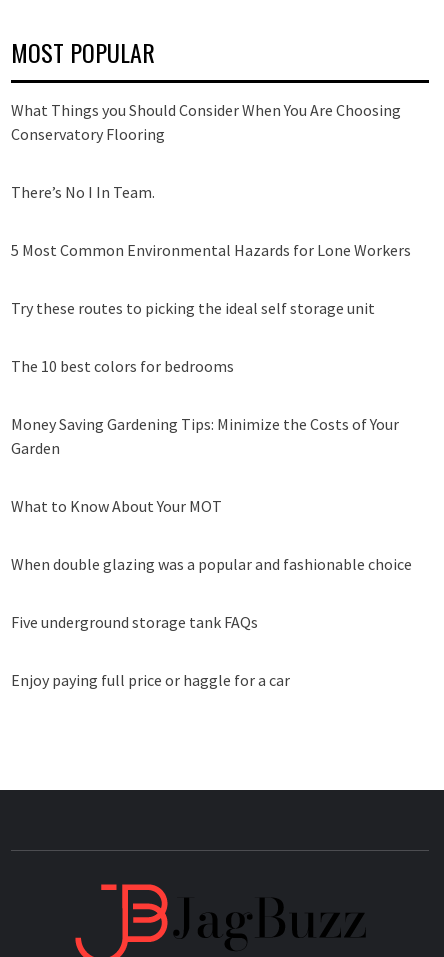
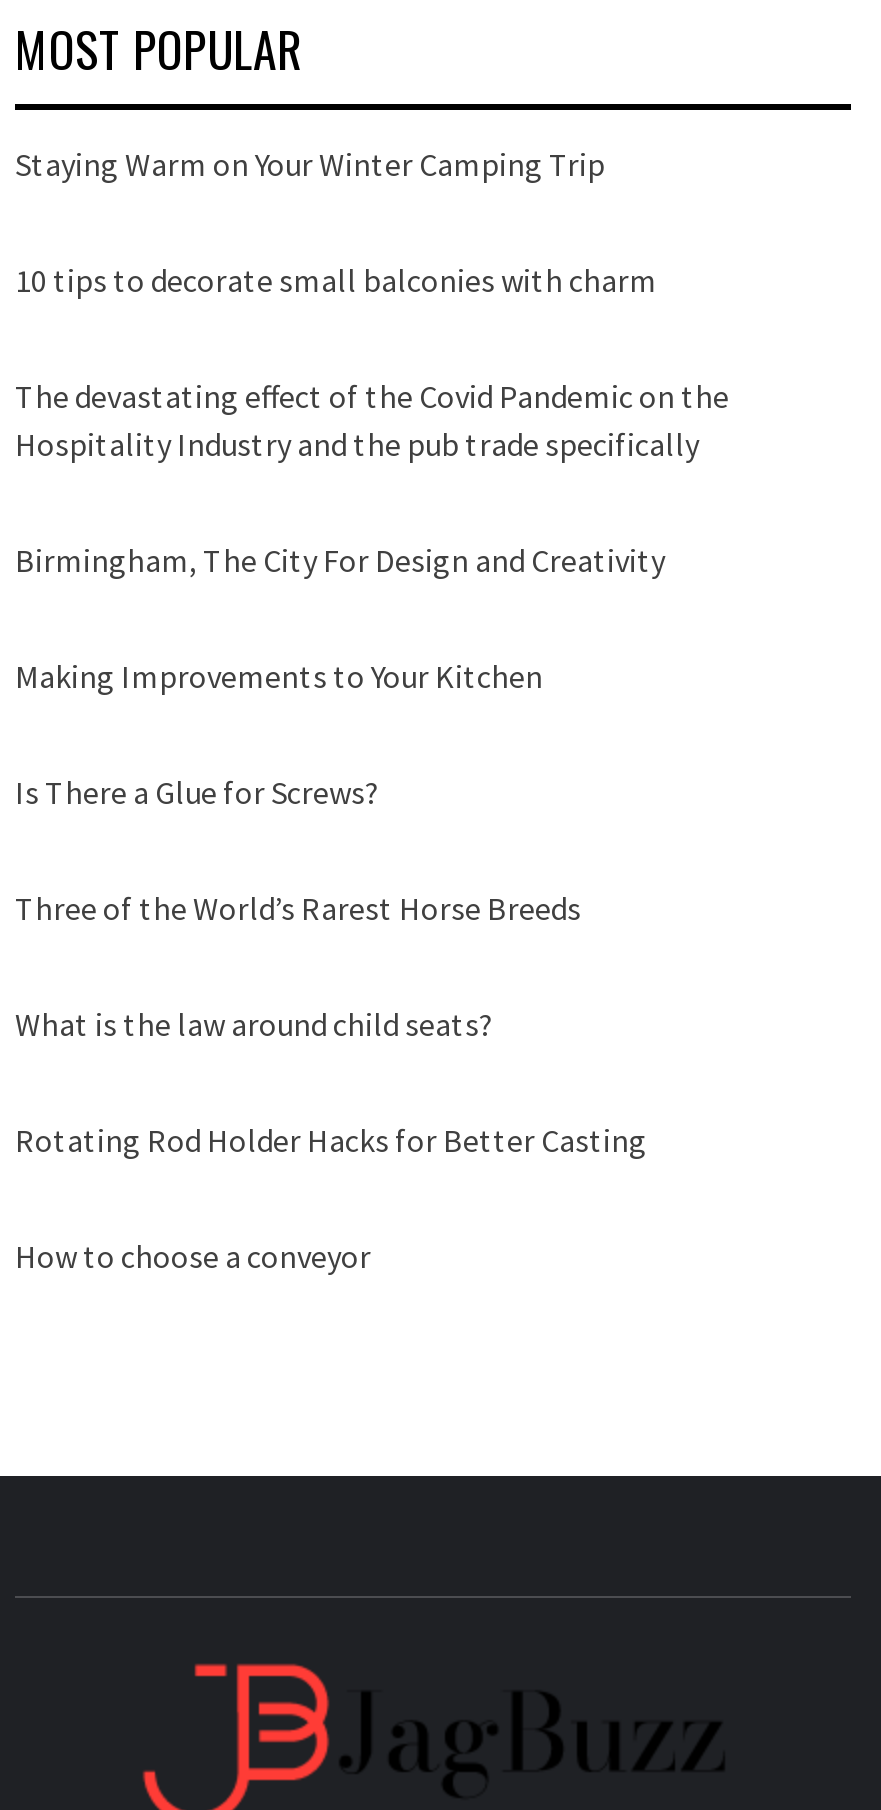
[11,100,401,144] What Things you Should Consider When You Are Choosing | Conservatory Flooring -> [15,145,605,185] Staying Warm on Your Winter Camping Trip
[11,182,155,202] There’s No I In Team. -> [15,261,657,301] 10 tips to decorate small balconies with charm
[11,240,411,260] 5 Most Common Environmental Hazards for Lone Workers -> [15,377,729,465] The devastating effect of the Covid Pandemic on the | Hospitality Industry and the pub trade specifically
[11,298,375,318] Try these routes to picking the ideal self storage unit -> [15,541,665,581] Birmingham, The City For Design and Creativity
[11,356,234,376] The 10 best colors for bedrooms -> [15,657,543,697] Making Improvements to Your Kitchen
[11,414,399,458] Money Saving Gardening Tips: Minimize the Costs of Your | Garden -> [15,773,379,813] Is There a Glue for Screws?
[11,496,222,516] What to Know About Your MOT -> [15,889,581,929] Three of the World’s Rarest Horse Breeds
[11,554,412,574] When double glazing was a popular and fashionable choice -> [15,1005,493,1045] What is the law around child seats?
[11,612,258,632] Five underground storage tank FAQs -> [15,1121,647,1161] Rotating Rod Holder Hacks for Better Casting
[11,670,290,690] Enjoy paying full price or haggle for a car -> [15,1237,371,1277] How to choose a conveyor

